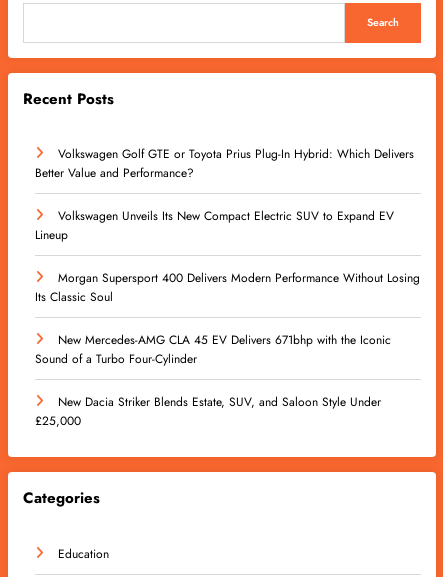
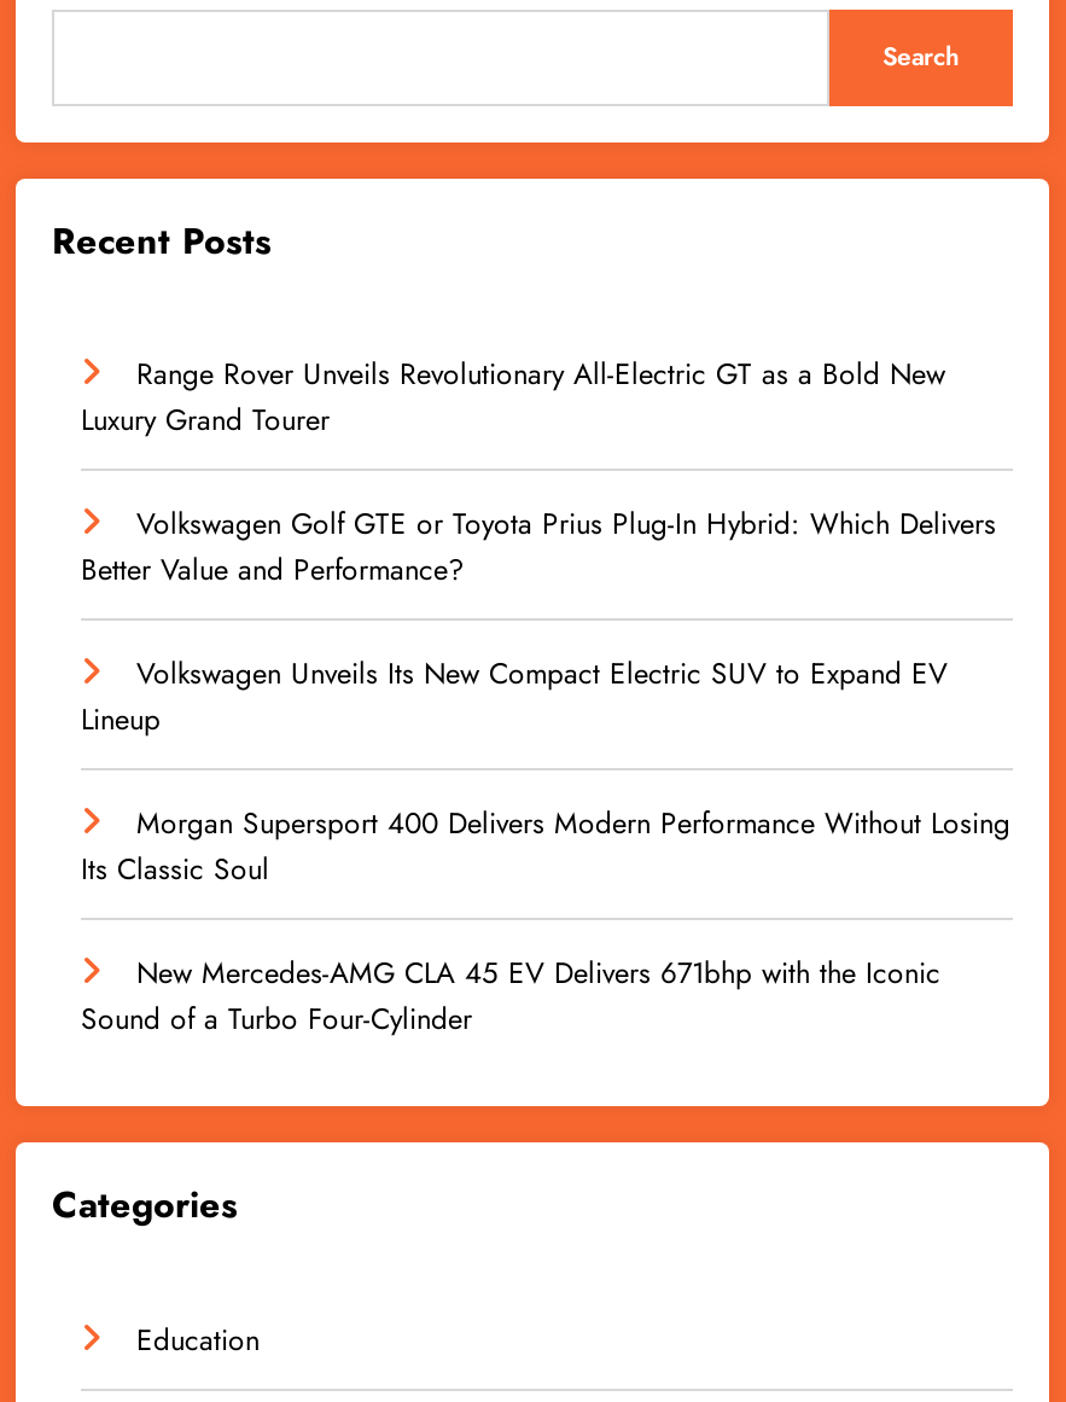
none -> [81,353,945,442] Range Rover Unveils Revolutionary All-Electric GT as a Bold New | Luxury Grand Tourer
moved [35,145,420,368] -> [81,503,1010,1041]: Volkswagen Golf GTE or Toyota Prius Plug-In Hybrid: Which Delivers | Better Value and Performance? | Volkswagen Unveils Its New Compact Electric SUV to Expand EV | Lineup | Morgan Supersport 400 Delivers Modern Performance Without Losing | Its Classic Soul | New Mercedes-AMG CLA 45 EV Delivers 671bhp with the Iconic | Sound of a Turbo Four-Cylinder
[35,393,381,430] New Dacia Striker Blends Estate, SUV, and Saloon Style Under | £25,000 -> none

